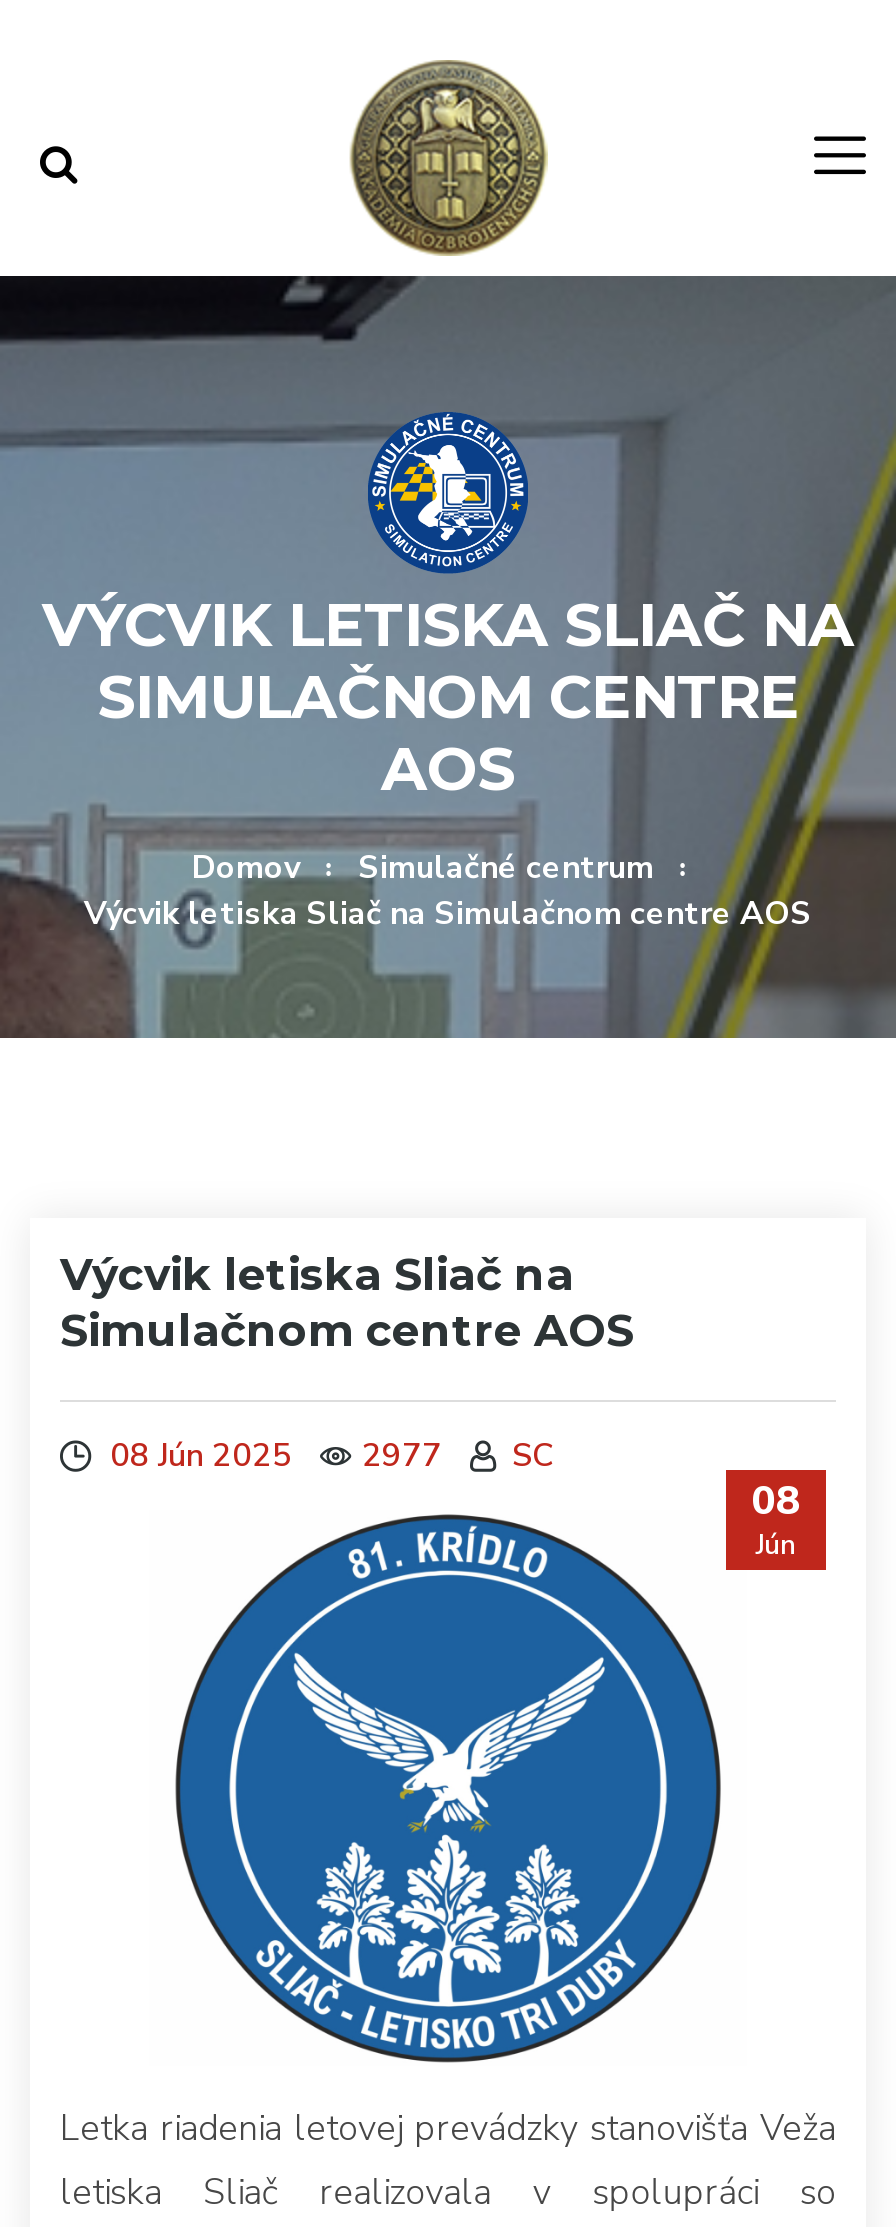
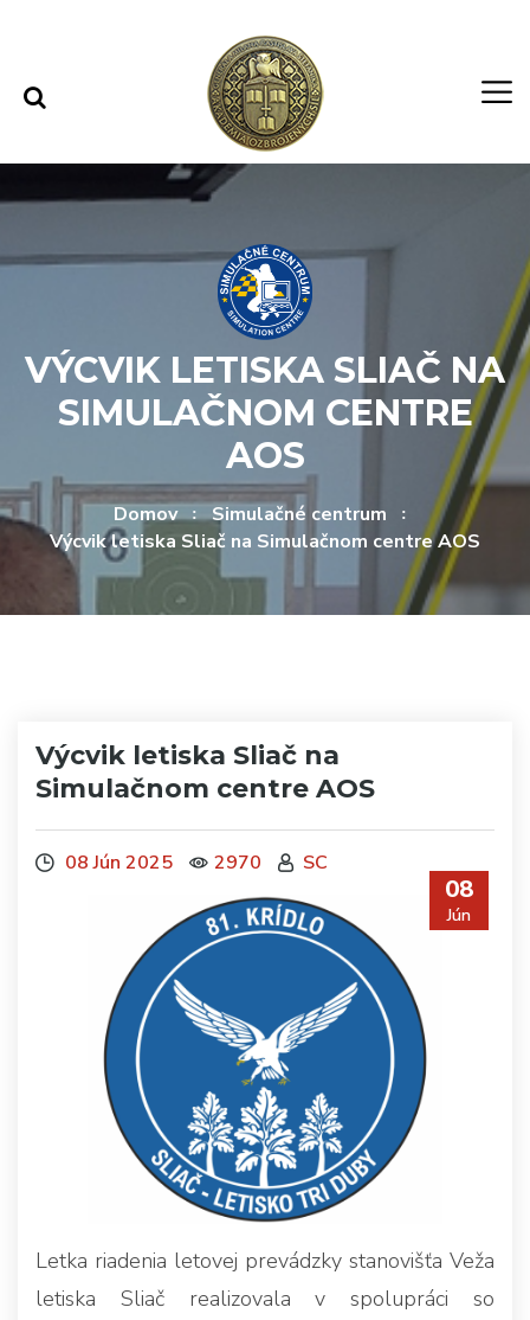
[102,1433,554,1477] 08 Jún 2025 2977 SC -> [60,849,328,875] 08 Jún 2025 2970 SC

